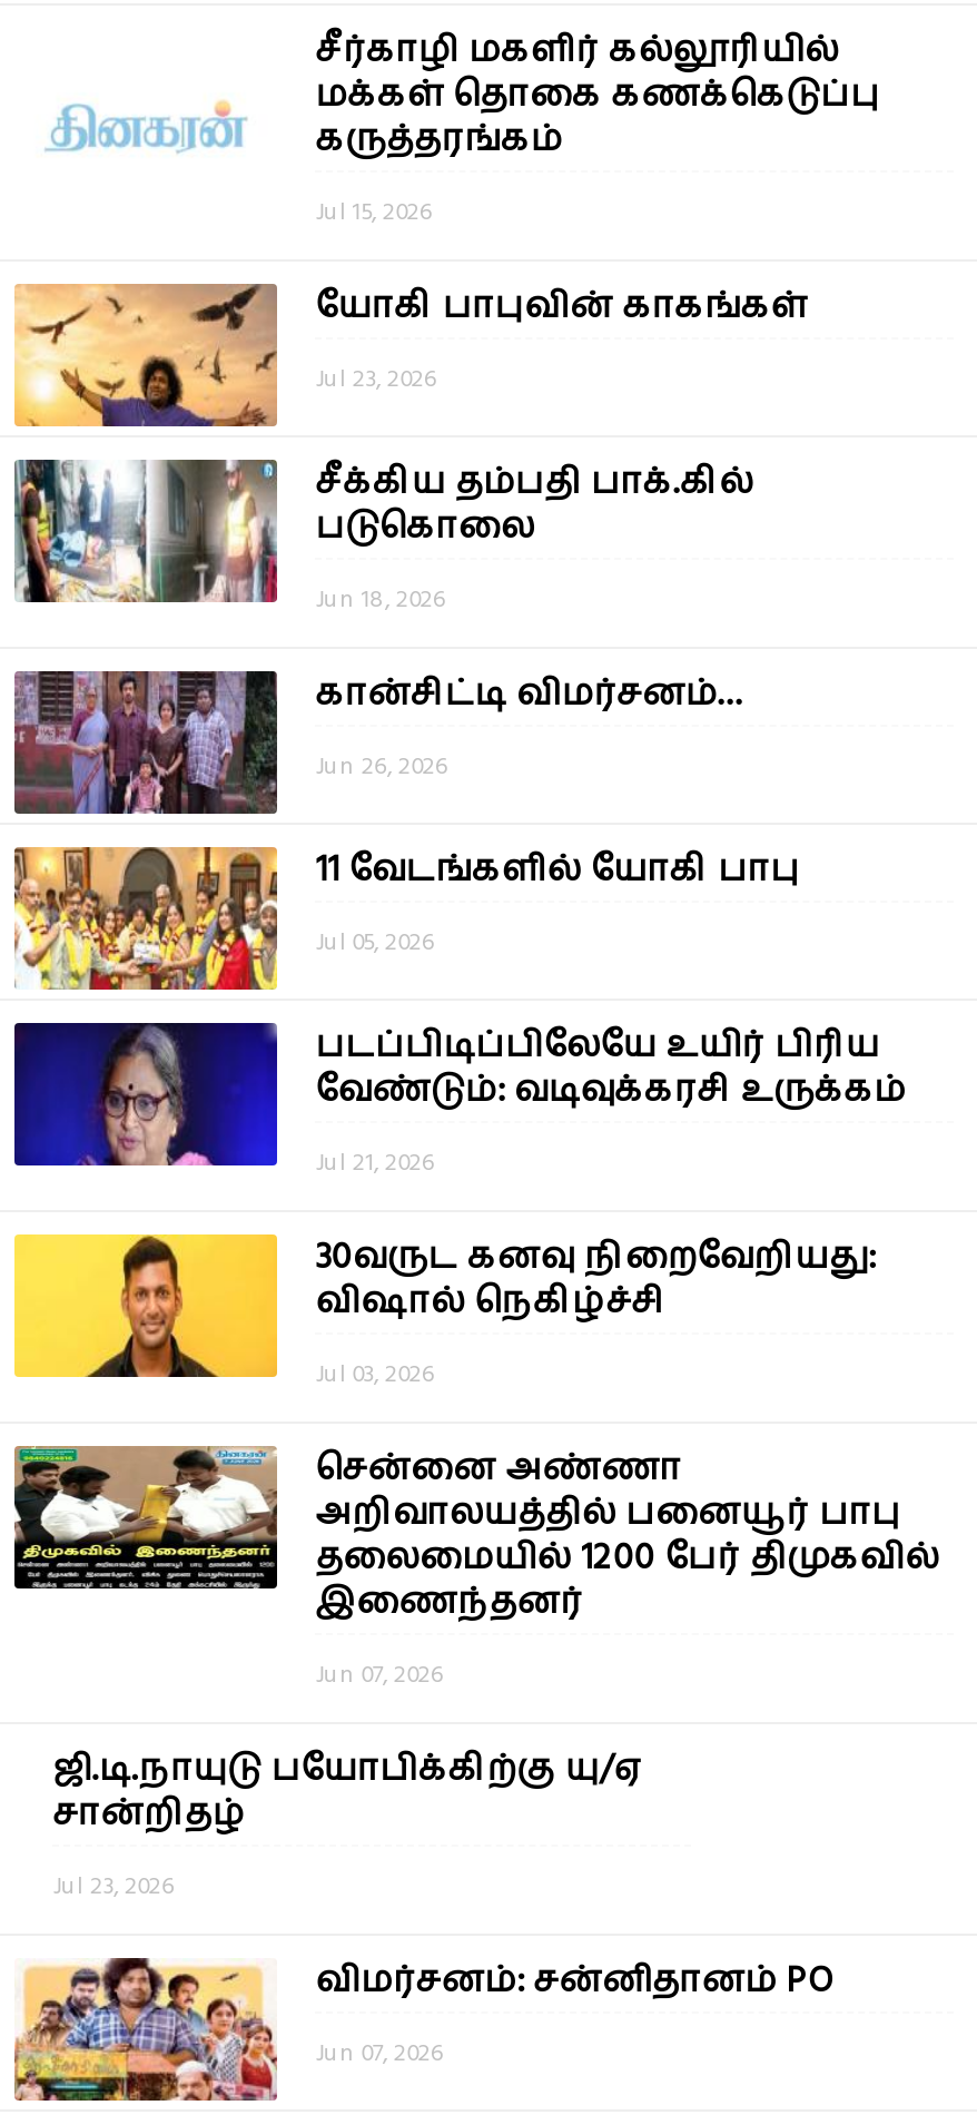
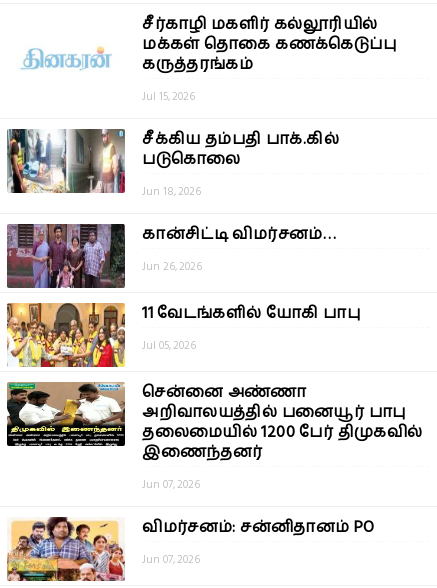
[12,282,807,429] [image] | யோகி பாபுவின் காகங்கள் | Jul 23, 2026 -> none
[12,1021,906,1390] [image] | படப்பிடிப்பிலேயே உயிர் பிரிய | வேண்டும்: வடிவுக்கரசி உருக்கம் | Jul 21, 2026 | 30வருட கனவு நிறைவேறியது: | விஷால் நெகிழ்ச்சி | Jul 03, 2026 -> none
[12,1232,279,1413] [image] -> none
[53,1744,641,1902] ஜி.டி.நாயுடு பயோபிக்கிற்கு யு/ஏ | சான்றிதழ் | Jul 23, 2026 -> none

